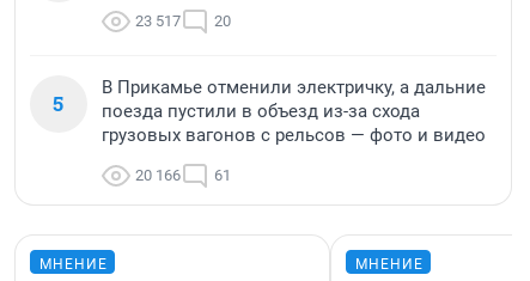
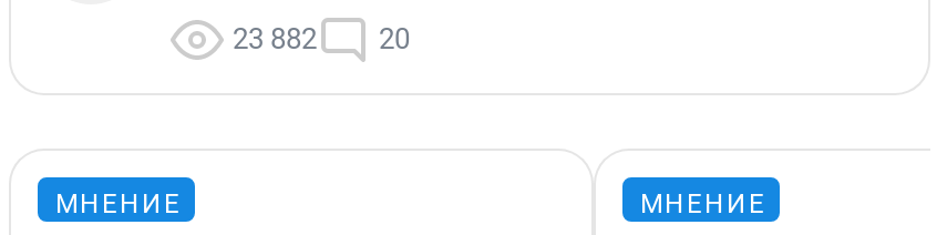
[135,12,231,30] 23 517 20 -> [233,23,410,56] 23 882 20
[102,77,486,184] В Прикамье отменили электричку, а дальние | поезда пустили в объезд из-за схода | грузовых вагонов с рельсов — фото и видео | 20 166 | 61 -> none
[53,90,65,117] 5 -> none

